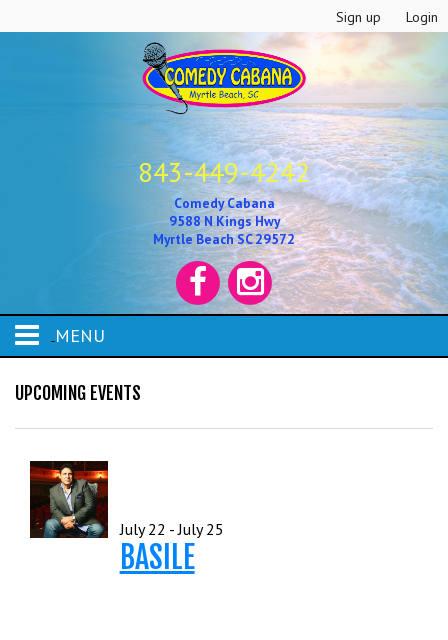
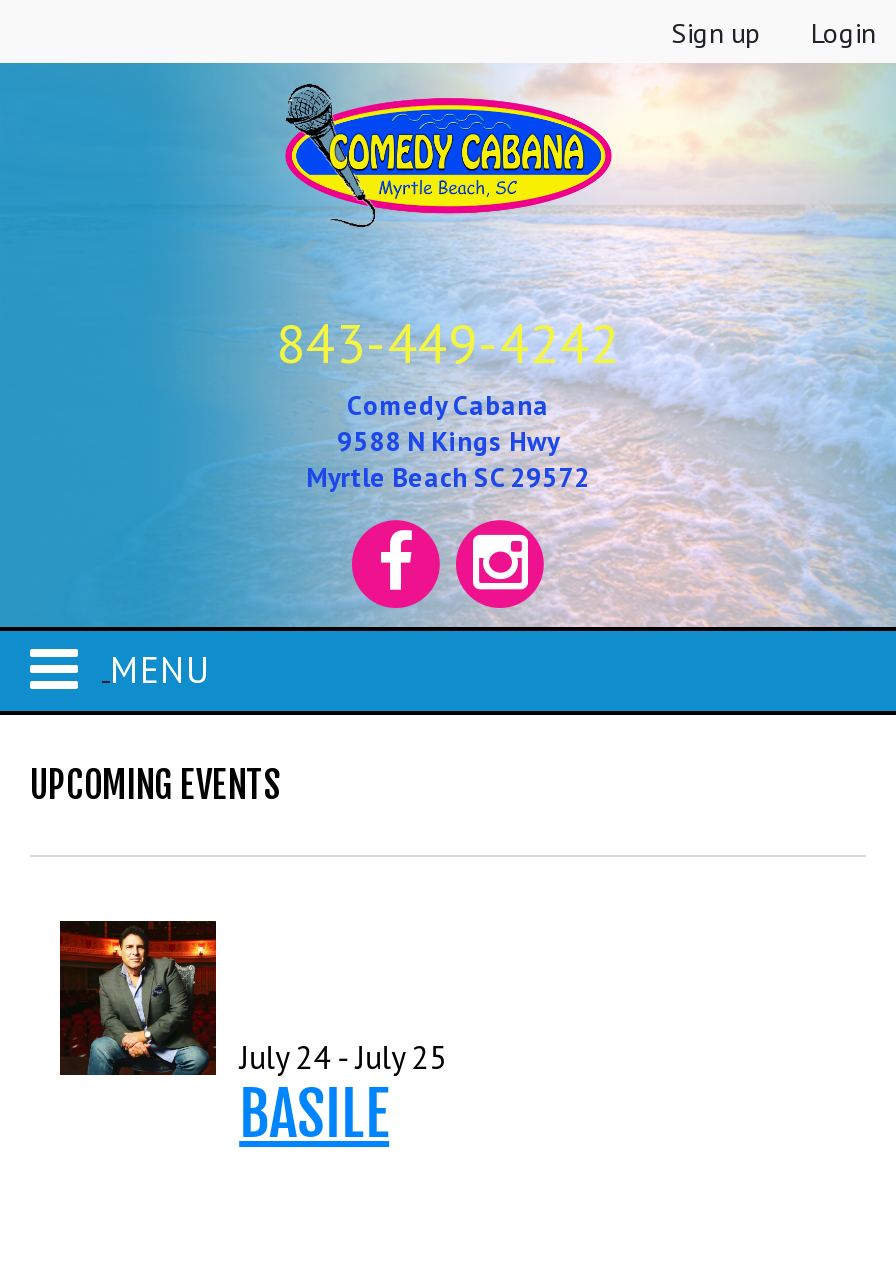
[120,519,224,539] July 22 - July 25 -> [239,1036,447,1076] July 24 - July 25

